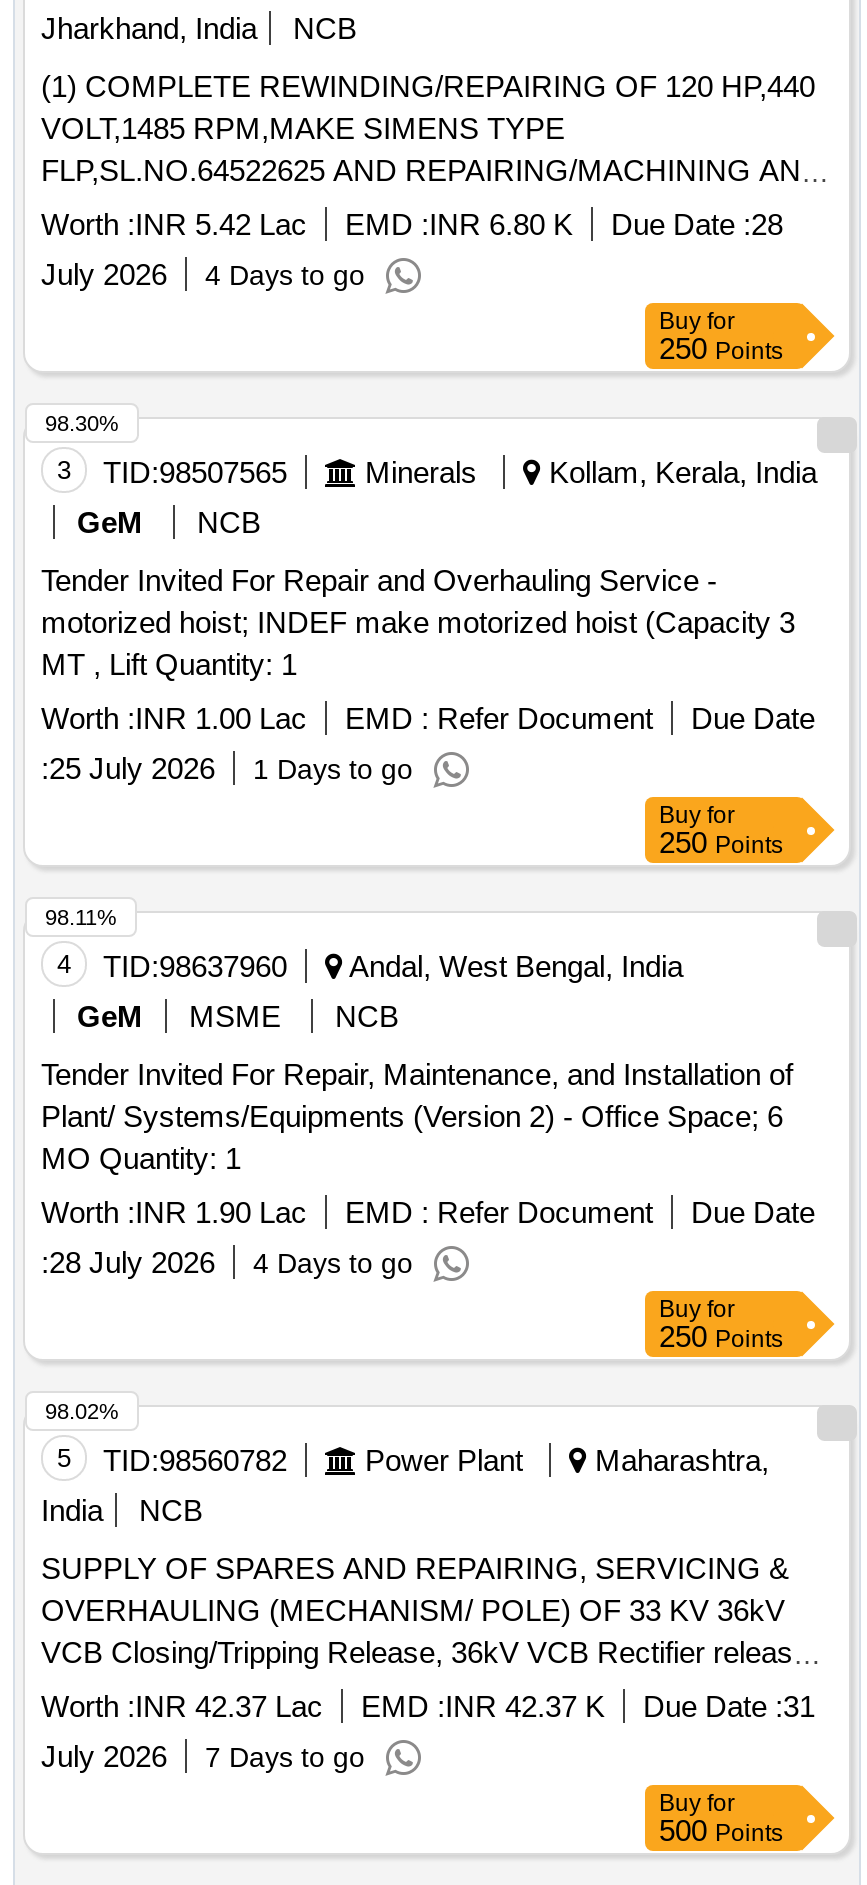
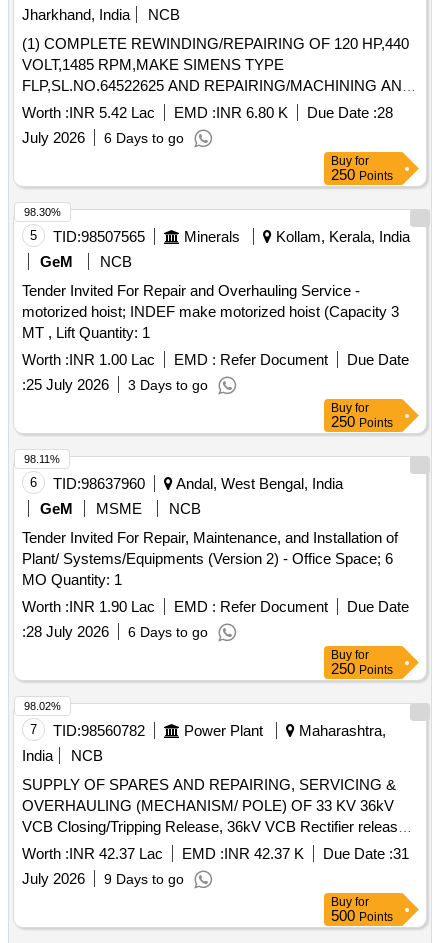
[41,257,365,291] July 2026 4 Days to go -> [22,129,184,146] July 2026 6 Days to go
[57,455,287,489] 3 TID:98507565 -> [30,228,145,245] 5 TID:98507565
[41,751,413,785] :25 July 2026 1 Days to go -> [22,376,208,393] :25 July 2026 3 Days to go
[57,949,683,983] 4 TID:98637960 Andal, West Bengal, India -> [30,475,343,492] 6 TID:98637960 Andal, West Bengal, India
[41,1245,413,1279] :28 July 2026 4 Days to go -> [22,623,208,640] :28 July 2026 6 Days to go
[57,1443,287,1477] 5 TID:98560782 -> [30,722,145,739] 7 TID:98560782
[41,1739,365,1773] July 2026 7 Days to go -> [22,870,184,887] July 2026 9 Days to go

